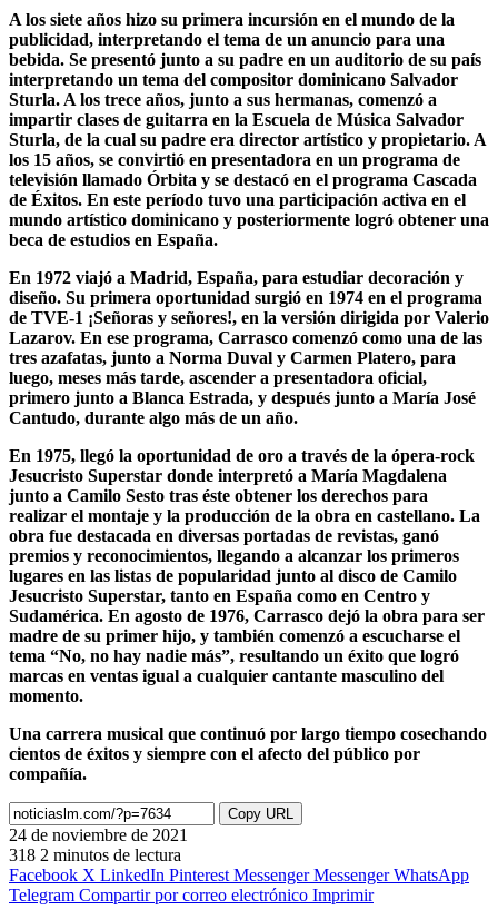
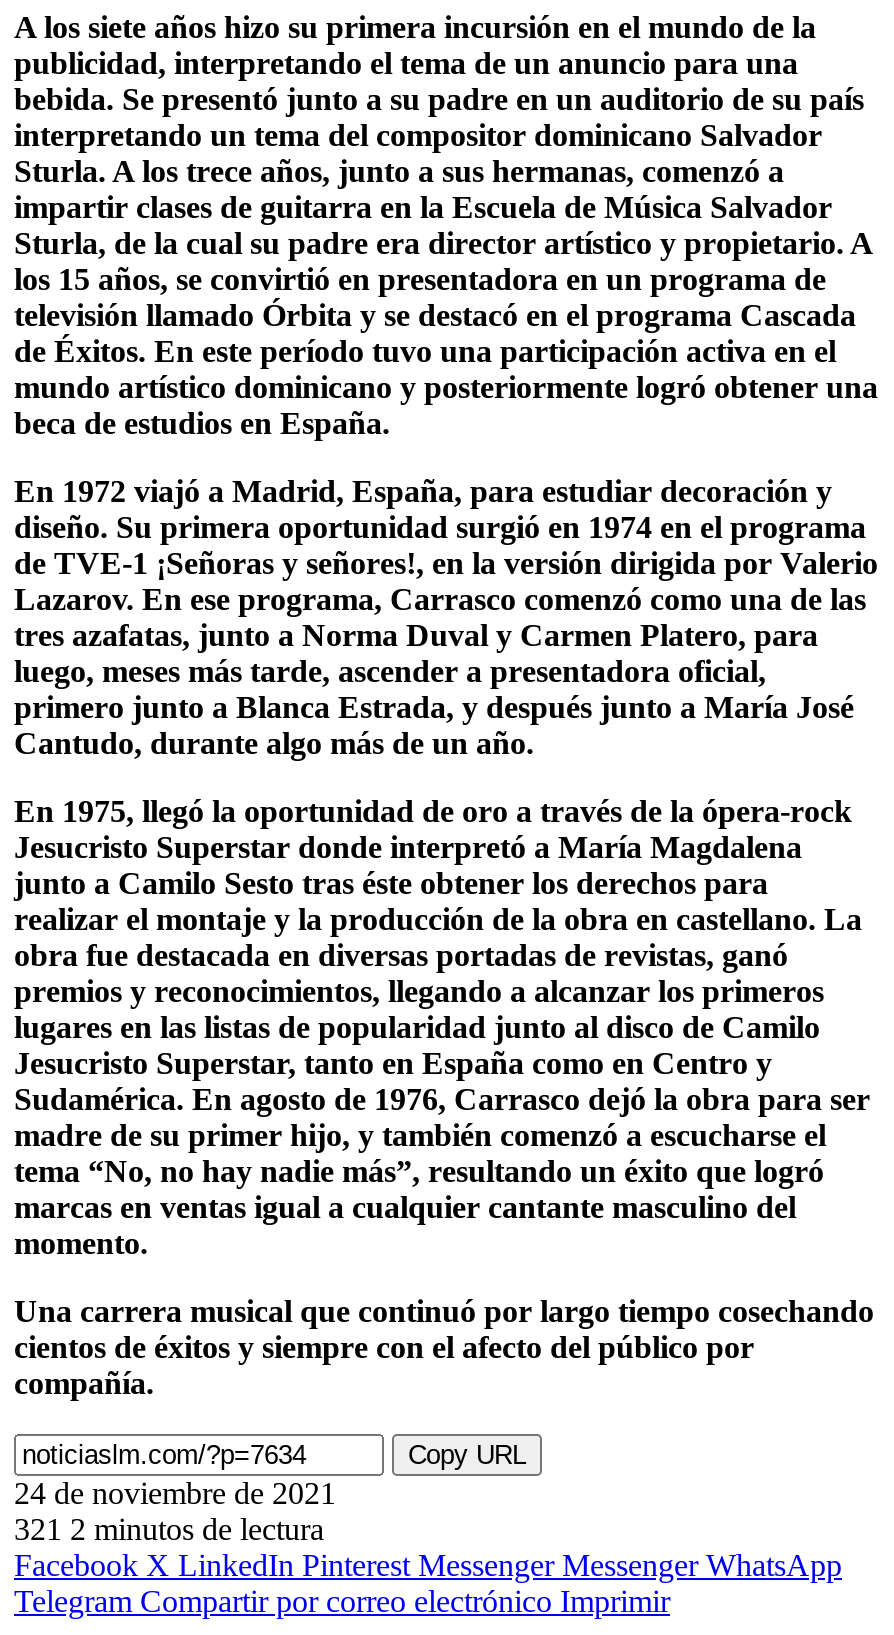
[9,845,181,864] 318 2 minutos de lectura -> [14,1512,324,1546] 321 2 minutos de lectura

